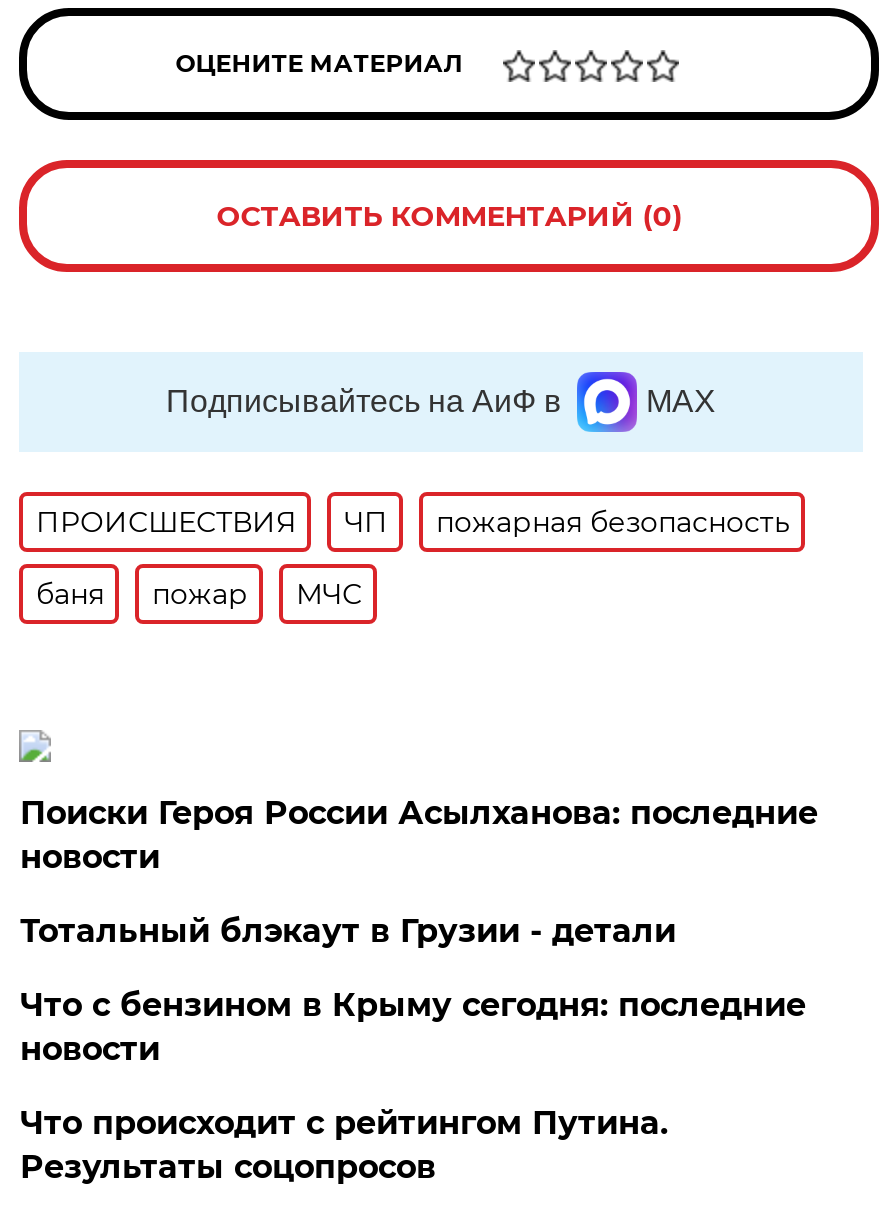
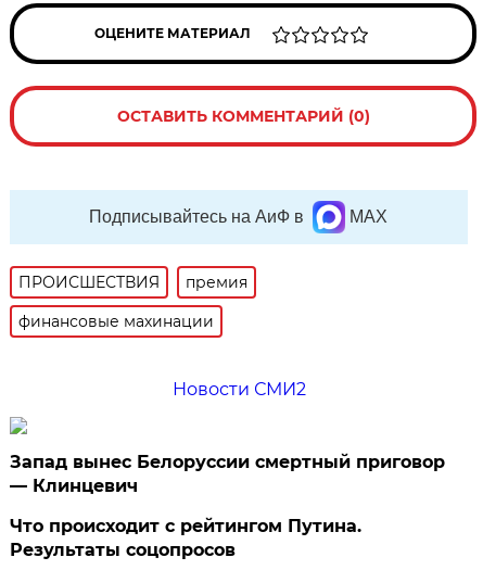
[36,504,790,612] ЧП | пожарная безопасность | баня | пожар | МЧС -> [19,272,306,399] премия | финансовые махинации | Новости СМИ2
[20,794,818,1068] Поиски Героя России Асылханова: последние | новости | Тотальный блэкаут в Грузии - детали | Что с бензином в Крыму сегодня: последние | новости -> [10,452,445,496] Запад вынес Белоруссии смертный приговор | — Клинцевич

